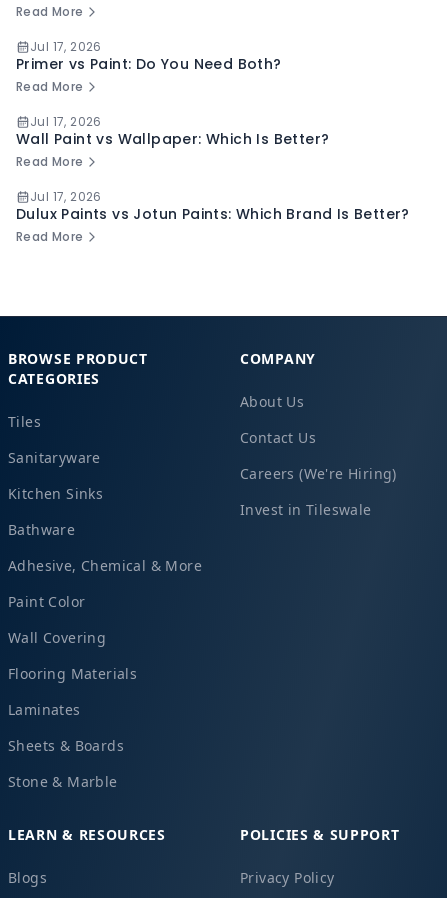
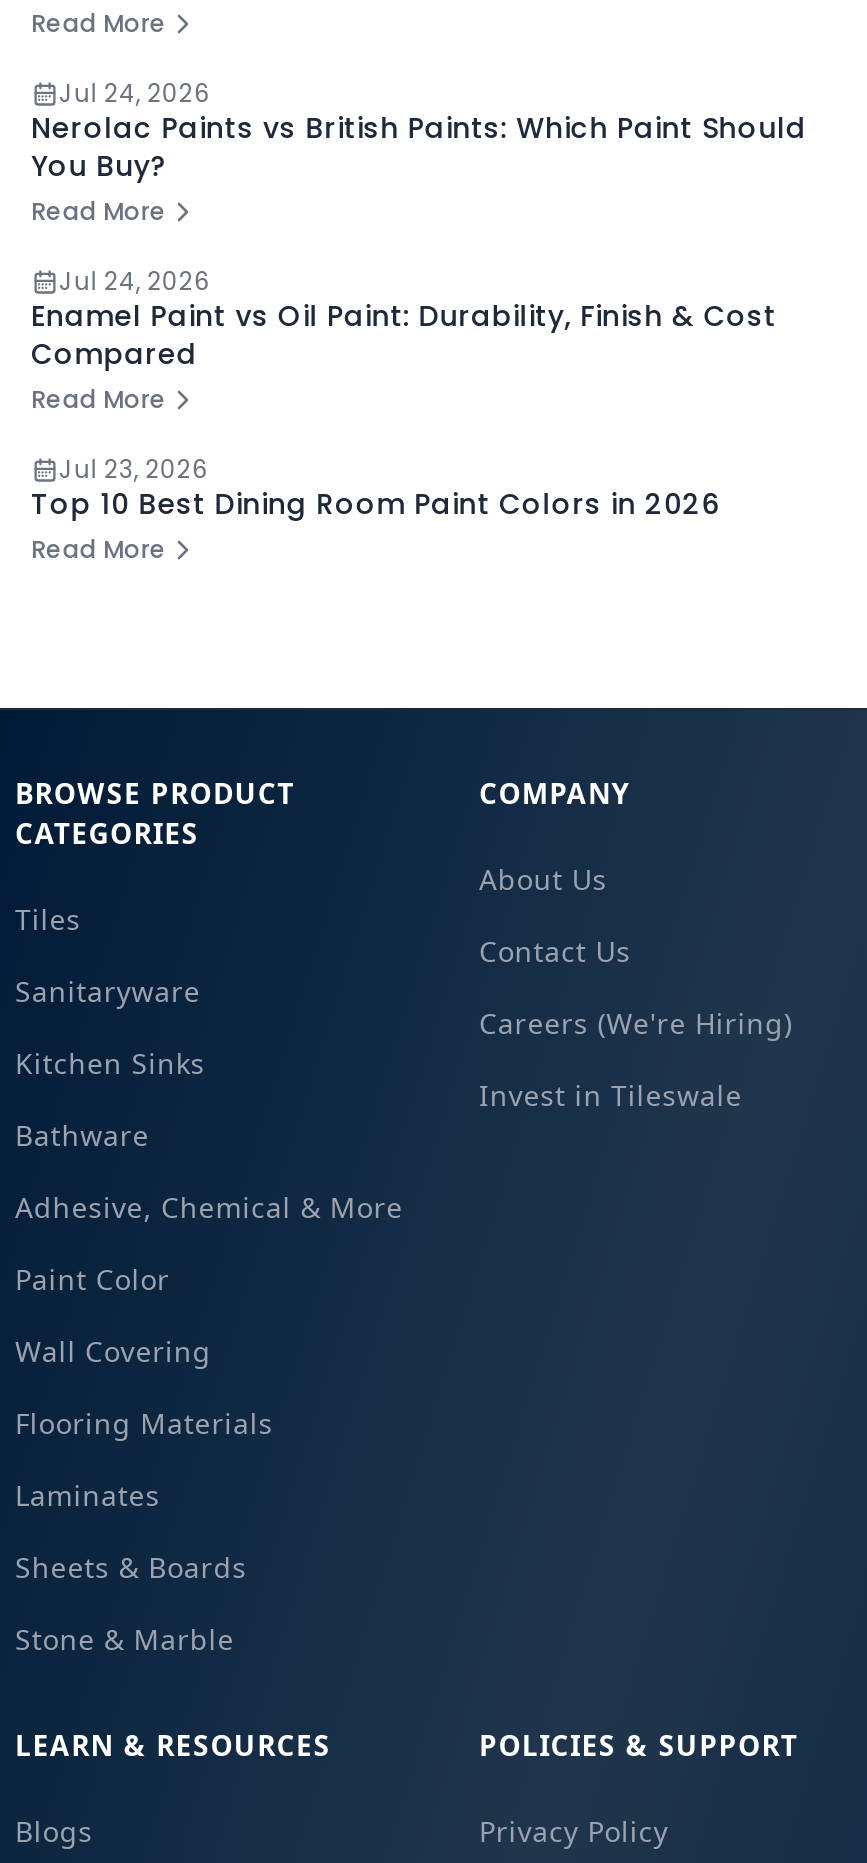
[16,38,282,74] Jul 17, 2026 | Primer vs Paint: Do You Need Both? -> [31,76,807,186] Jul 24, 2026 | Nerolac Paints vs British Paints: Which Paint Should | You Buy?
[16,113,329,149] Jul 17, 2026 | Wall Paint vs Wallpaper: Which Is Better? -> [31,264,777,374] Jul 24, 2026 | Enamel Paint vs Oil Paint: Durability, Finish & Cost | Compared
[16,188,410,224] Jul 17, 2026 | Dulux Paints vs Jotun Paints: Which Brand Is Better? -> [31,452,720,524] Jul 23, 2026 | Top 10 Best Dining Room Paint Colors in 2026

